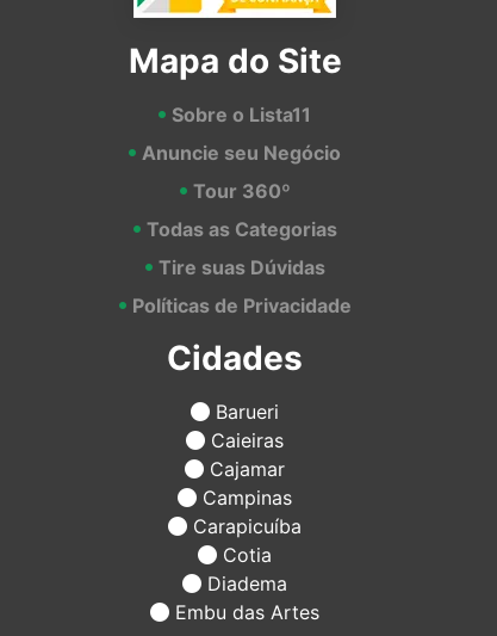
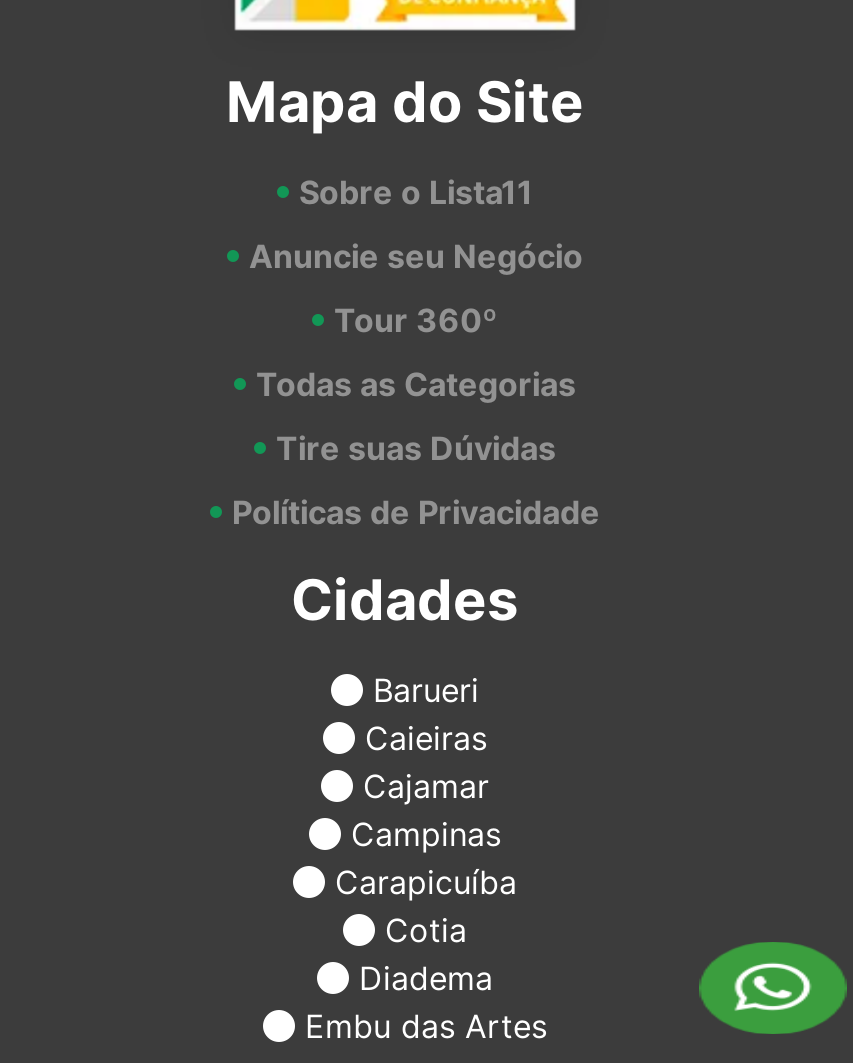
none -> [697,940,847,1036] [image]

